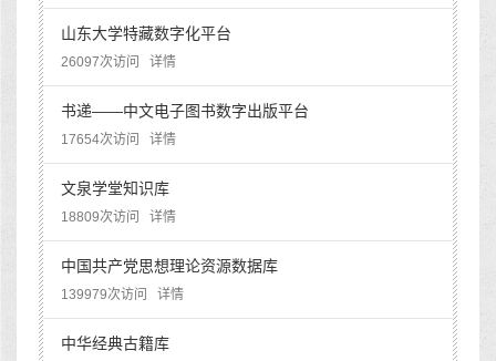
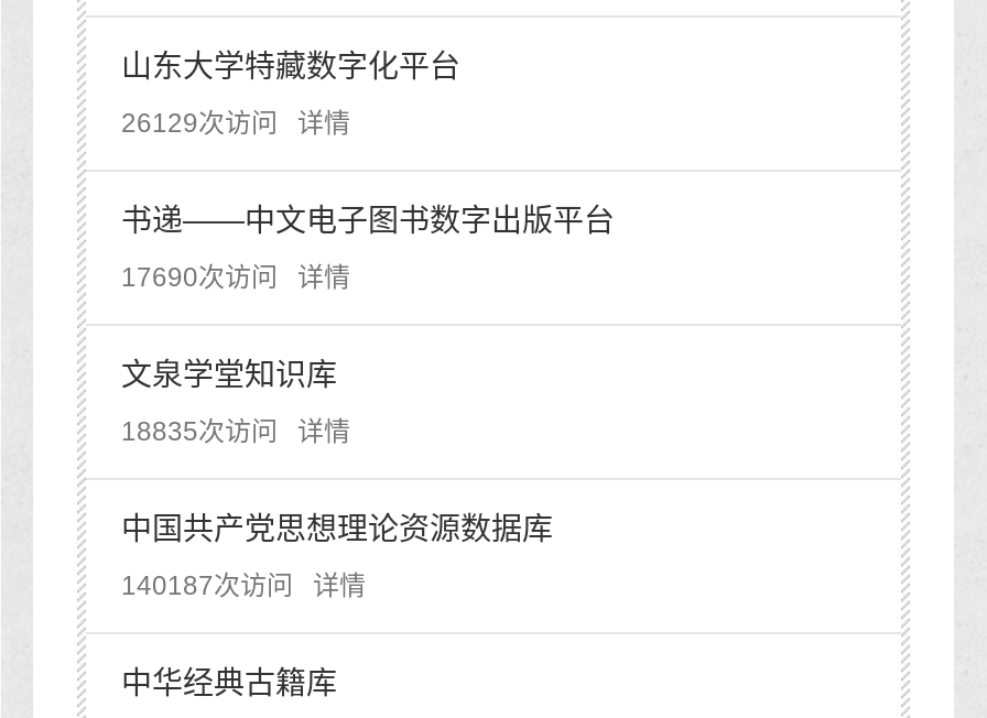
[61,54,176,70] 26097次访问 详情 -> [121,107,350,138] 26129次访问 详情
[61,132,176,147] 17654次访问 详情 -> [121,262,350,292] 17690次访问 详情
[61,209,176,225] 18809次访问 详情 -> [121,416,350,447] 18835次访问 详情
[61,287,184,302] 139979次访问 详情 -> [121,570,366,601] 140187次访问 详情

